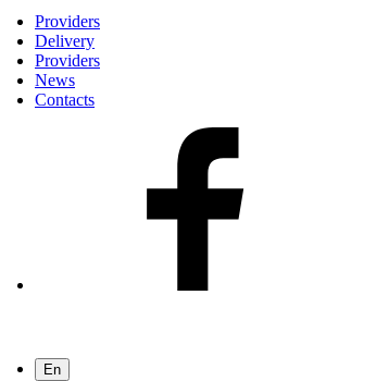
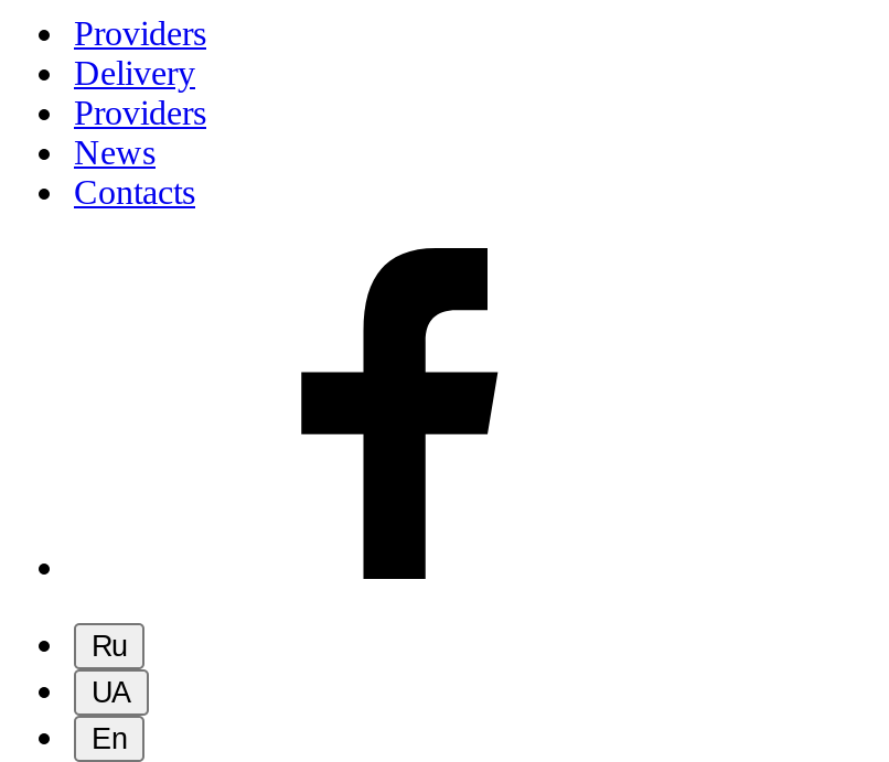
none -> [92,630,131,709] Ru | UA

